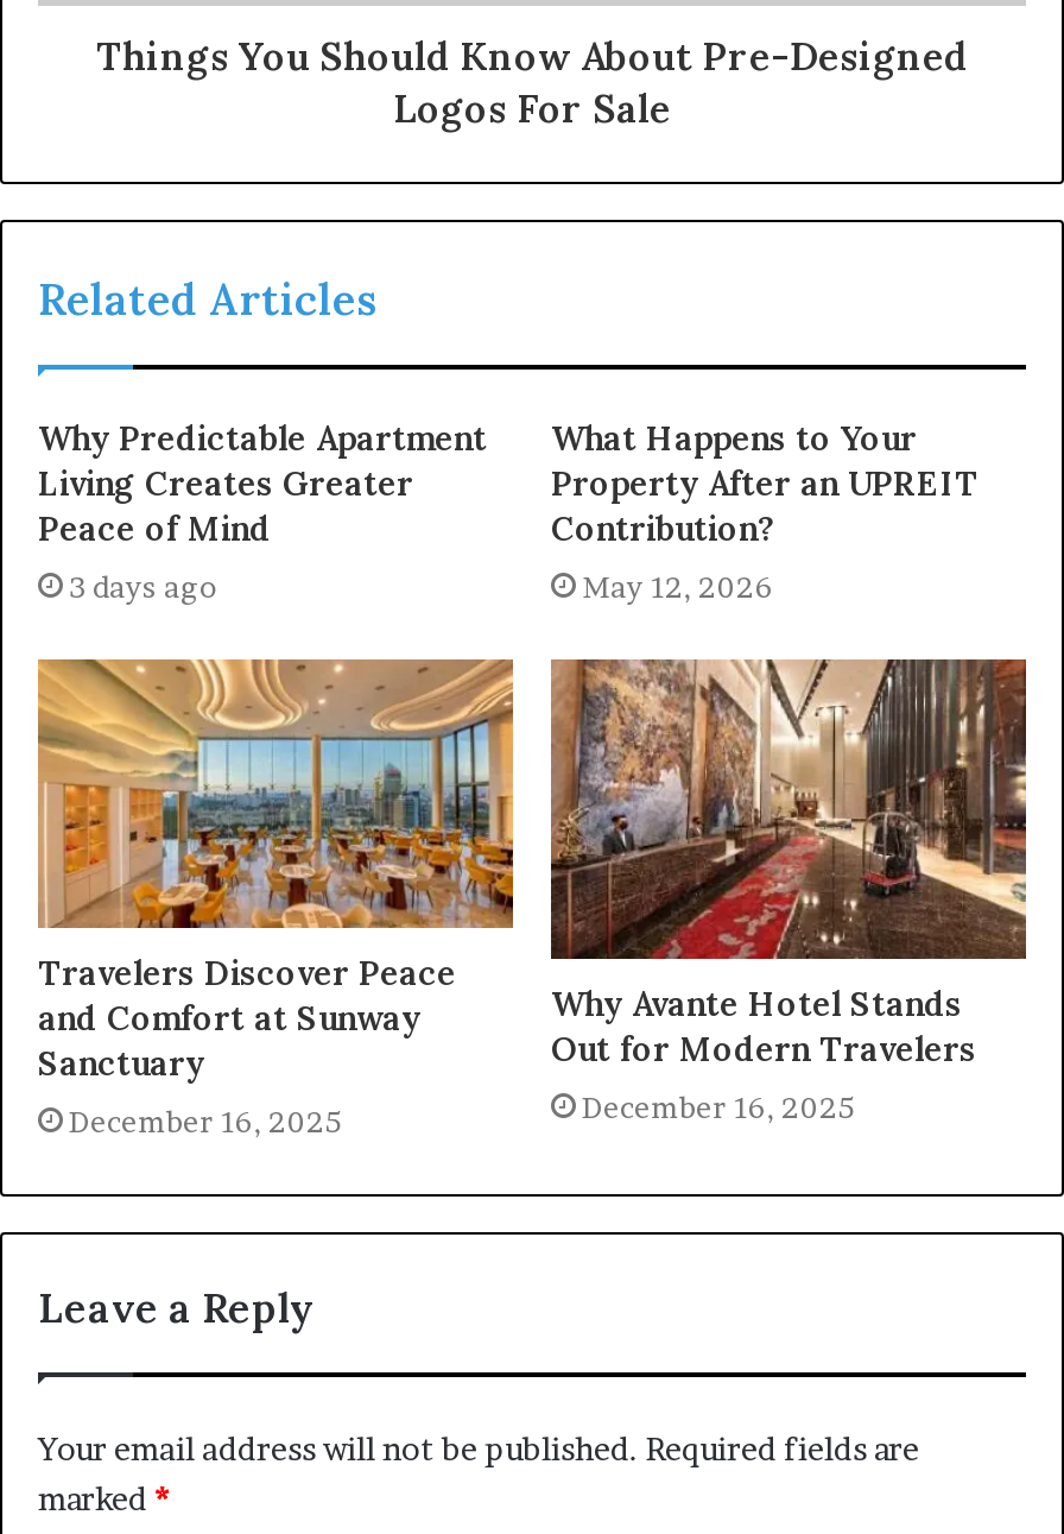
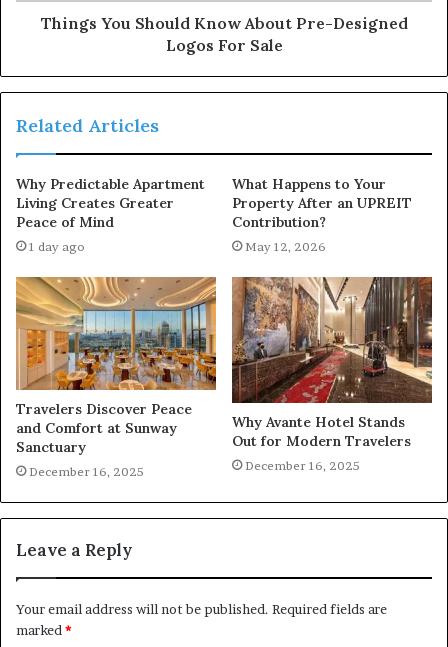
[69,569,218,605] 3 days ago -> [29,239,85,254] 1 day ago

